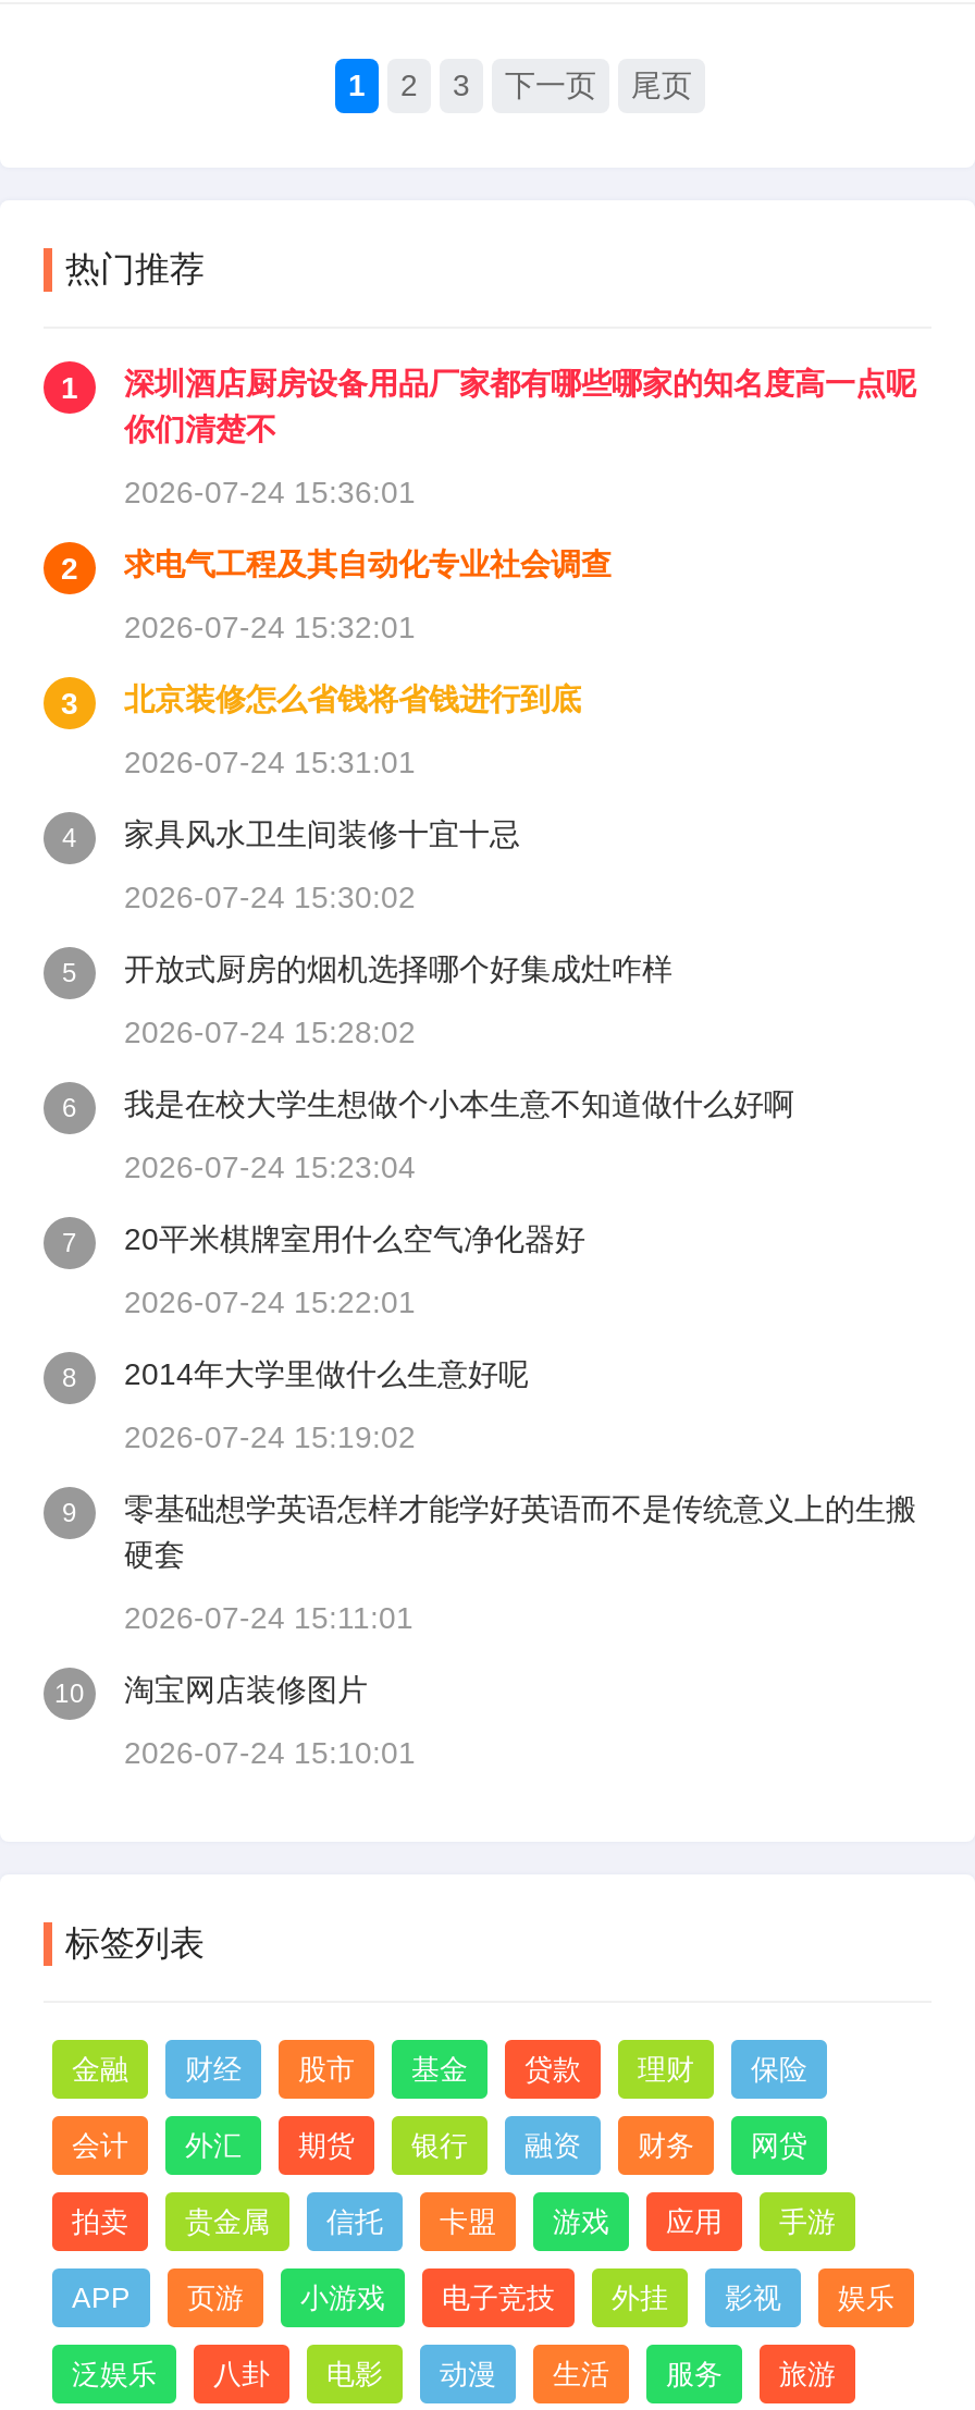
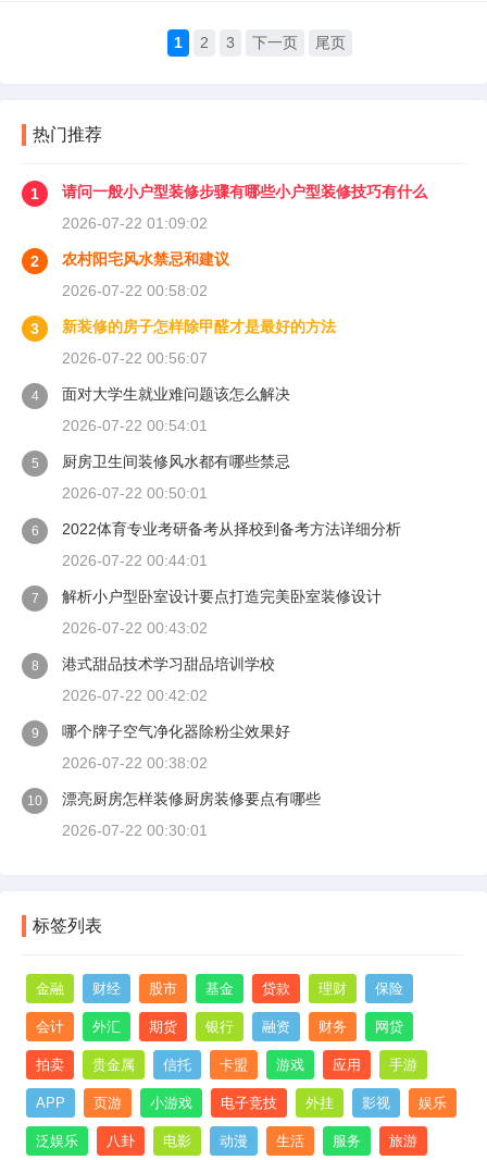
[124,366,916,446] 深圳酒店厨房设备用品厂家都有哪些哪家的知名度高一点呢 | 你们清楚不 -> [62,183,427,200] 请问一般小户型装修步骤有哪些小户型装修技巧有什么
[124,475,416,509] 2026-07-24 15:36:01 -> [62,214,208,232] 2026-07-22 01:09:02
[124,546,612,581] 求电气工程及其自动化专业社会调查 -> [62,250,229,268] 农村阳宅风水禁忌和建议
[124,610,416,644] 2026-07-24 15:32:01 -> [62,282,208,299] 2026-07-22 00:58:02
[124,681,581,716] 北京装修怎么省钱将省钱进行到底 -> [62,318,336,335] 新装修的房子怎样除甲醛才是最好的方法
[124,745,416,779] 2026-07-24 15:31:01 -> [62,349,208,367] 2026-07-22 00:56:07
[124,816,520,851] 家具风水卫生间装修十宜十忌 -> [62,385,290,403] 面对大学生就业难问题该怎么解决
[124,880,416,914] 2026-07-24 15:30:02 -> [62,417,208,434] 2026-07-22 00:54:01
[124,951,672,986] 开放式厨房的烟机选择哪个好集成灶咋样 -> [62,453,290,470] 厨房卫生间装修风水都有哪些禁忌
[124,1015,416,1049] 2026-07-24 15:28:02 -> [62,484,208,502] 2026-07-22 00:50:01
[124,1086,794,1121] 我是在校大学生想做个小本生意不知道做什么好啊 -> [62,520,401,538] 2022体育专业考研备考从择校到备考方法详细分析
[124,1149,416,1184] 2026-07-24 15:23:04 -> [62,552,208,569] 2026-07-22 00:44:01
[124,1221,585,1256] 20平米棋牌室用什么空气净化器好 -> [62,588,382,605] 解析小户型卧室设计要点打造完美卧室装修设计
[124,1284,416,1319] 2026-07-24 15:22:01 -> [62,619,208,637] 2026-07-22 00:43:02
[124,1356,529,1391] 2014年大学里做什么生意好呢 -> [62,655,275,672] 港式甜品技术学习甜品培训学校
[124,1419,416,1454] 2026-07-24 15:19:02 -> [62,687,208,704] 2026-07-22 00:42:02
[124,1491,916,1572] 零基础想学英语怎样才能学好英语而不是传统意义上的生搬 | 硬套 -> [62,723,290,740] 哪个牌子空气净化器除粉尘效果好
[124,1600,414,1635] 2026-07-24 15:11:01 -> [62,754,208,772] 2026-07-22 00:38:02
[124,1672,368,1707] 淘宝网店装修图片 -> [62,790,321,807] 漂亮厨房怎样装修厨房装修要点有哪些
[124,1735,416,1770] 2026-07-24 15:10:01 -> [62,822,208,839] 2026-07-22 00:30:01

